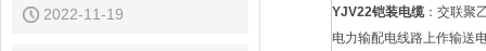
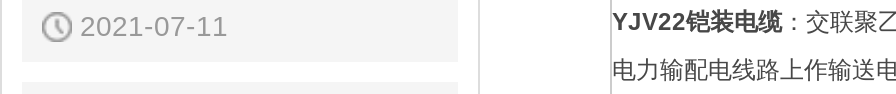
[43,5,124,23] 2022-11-19 -> [80,10,228,42] 2021-07-11

